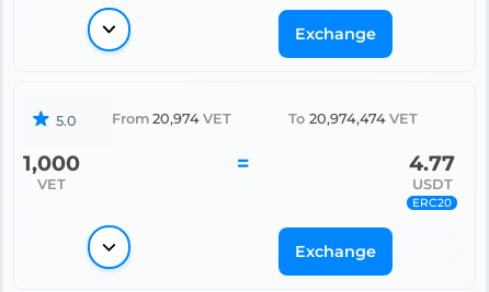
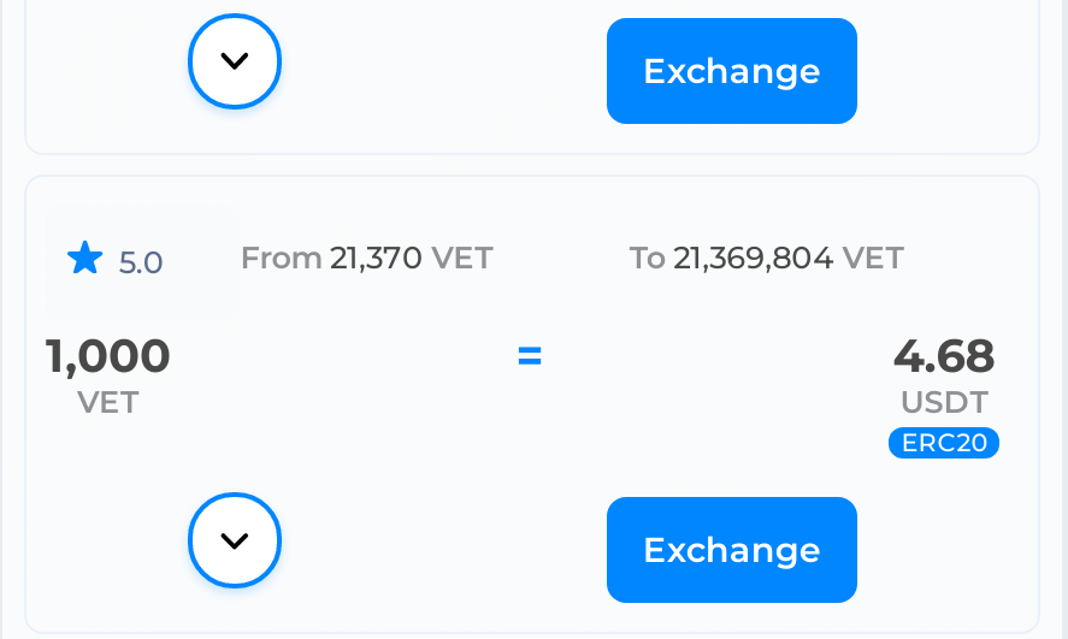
[112,111,232,127] From 20,974 VET -> [240,240,494,276] From 21,370 VET
[289,111,418,127] To 20,974,474 VET -> [629,240,905,276] To 21,369,804 VET
[409,150,455,176] 4.77 -> [893,326,996,384] 4.68

